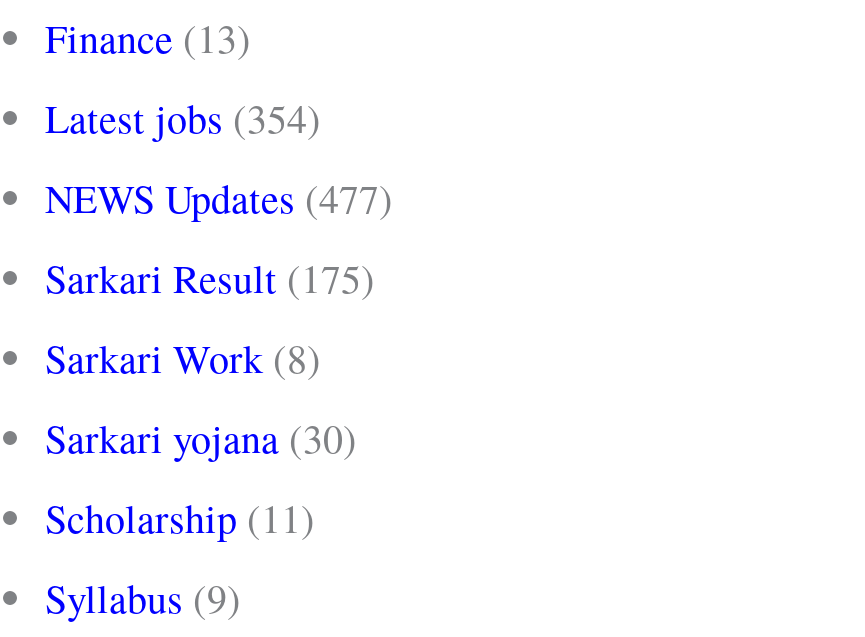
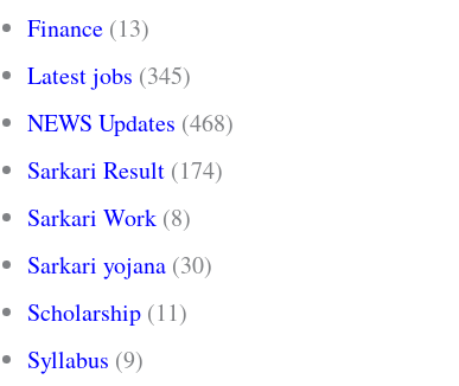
[45,92,321,146] Latest jobs (354) -> [27,60,191,92] Latest jobs (345)
[45,172,393,226] NEWS Updates (477) -> [27,107,234,139] NEWS Updates (468)
[45,252,375,306] Sarkari Result (175) -> [27,154,223,186] Sarkari Result (174)

